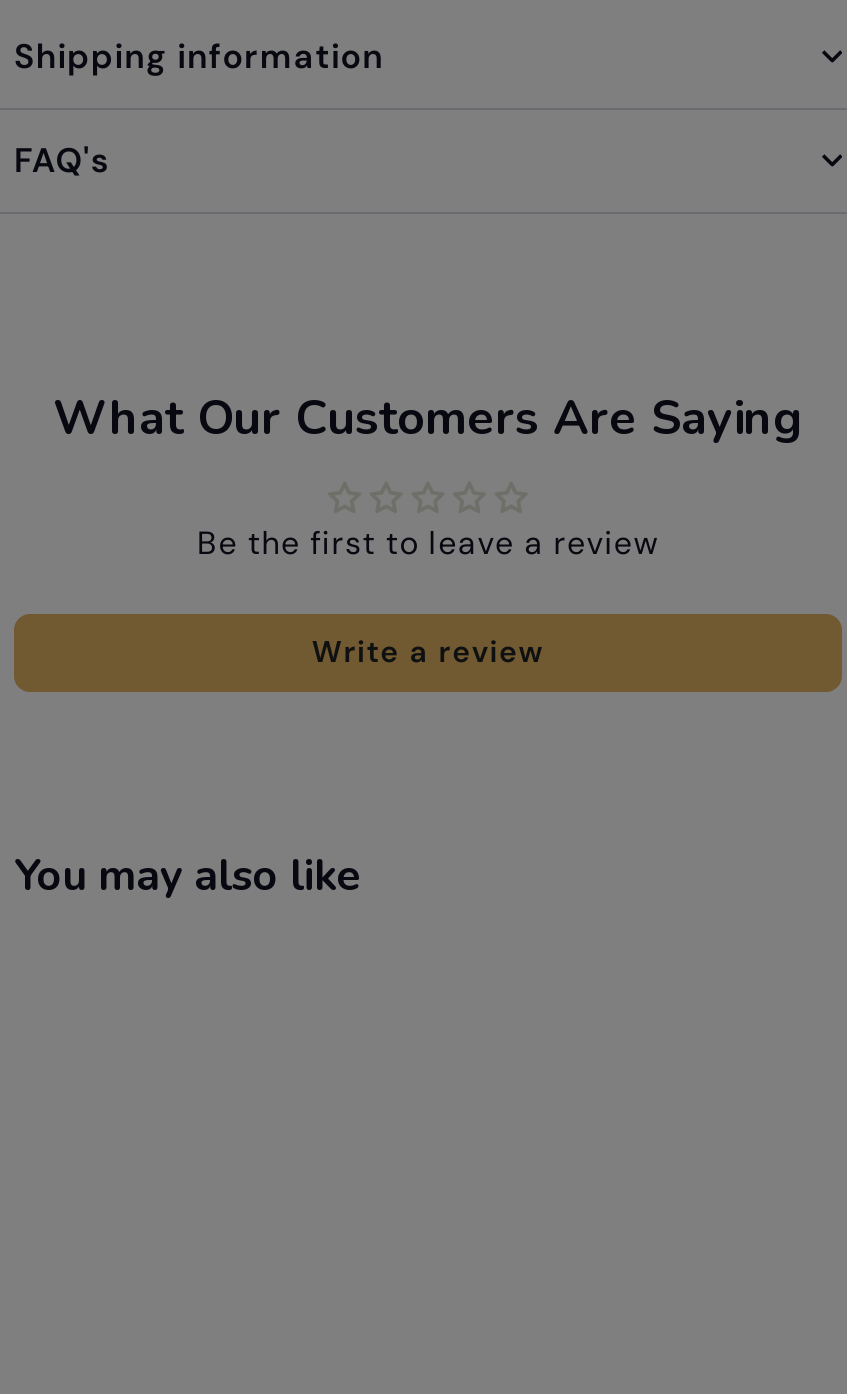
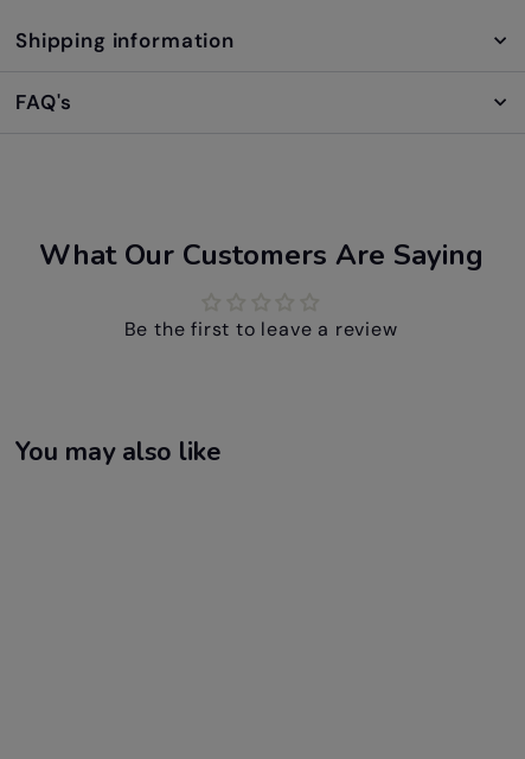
[312,632,544,672] Write a review -> none

